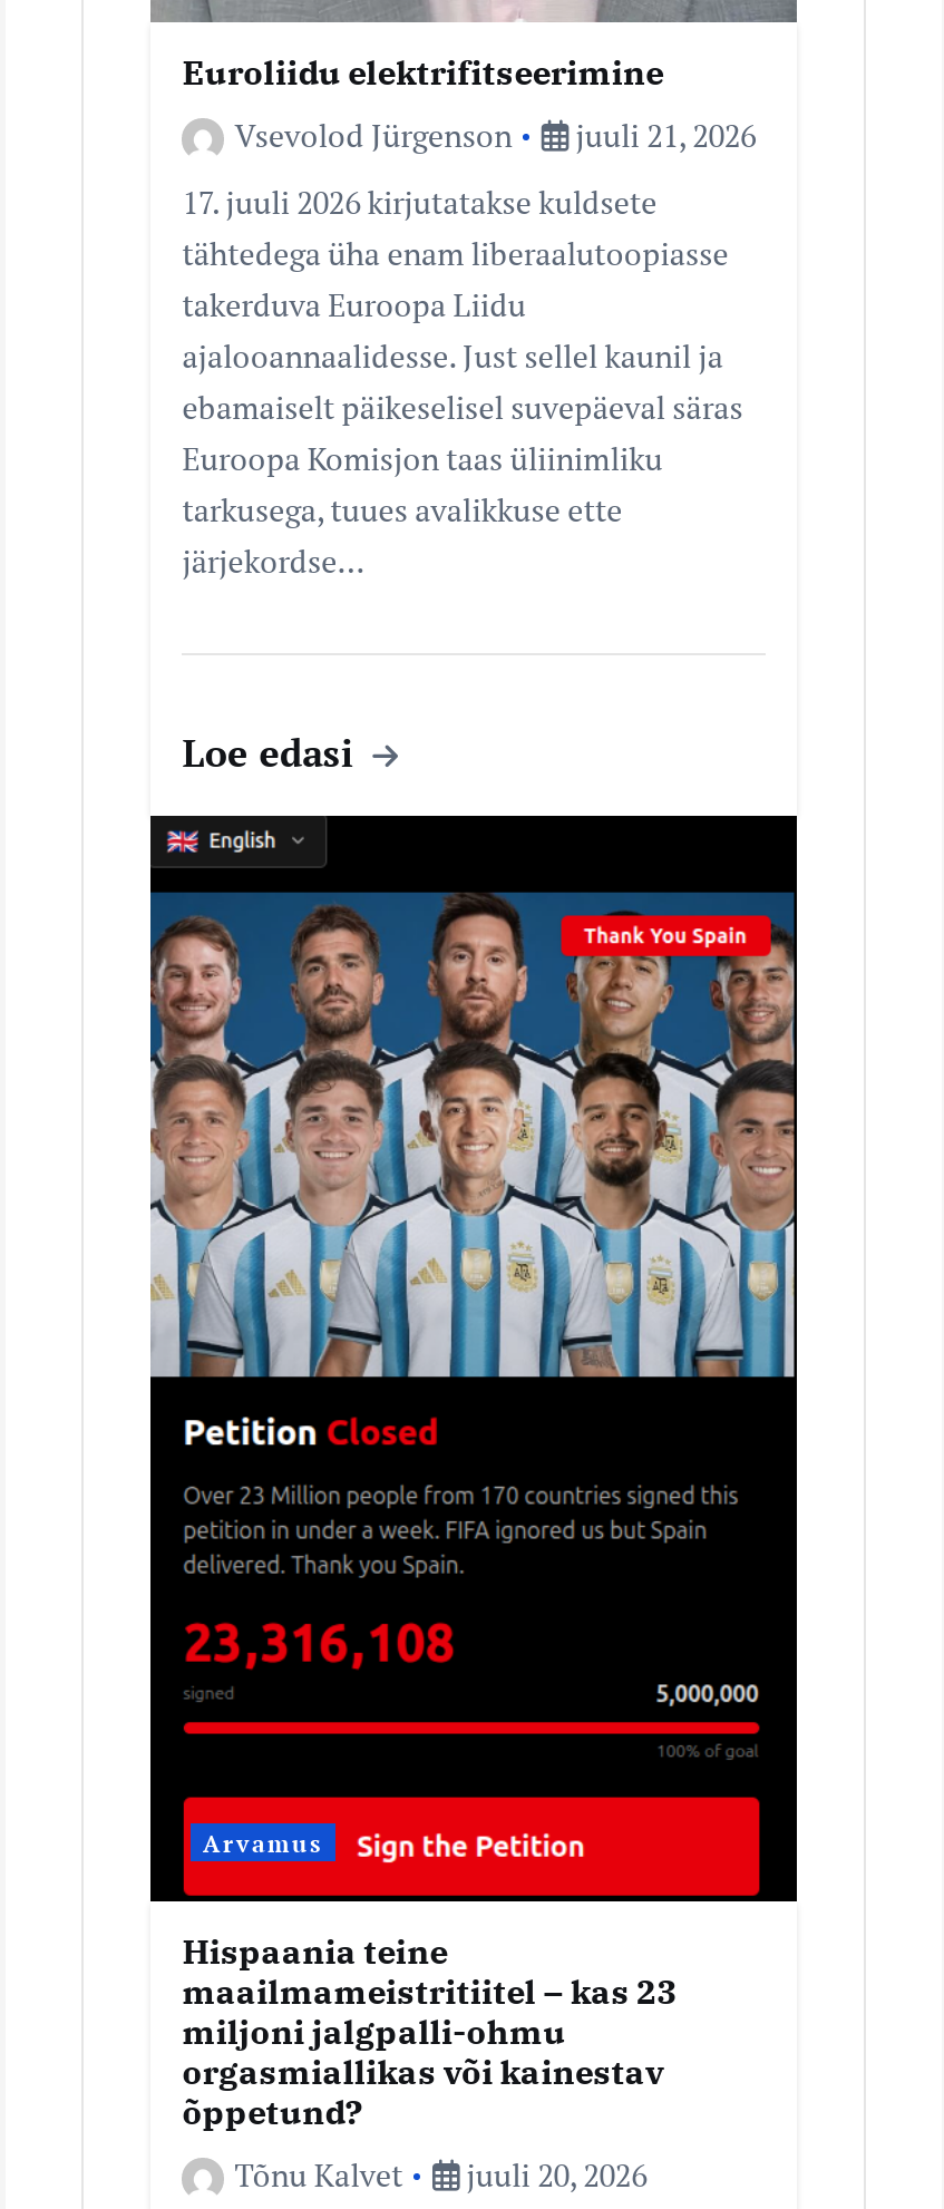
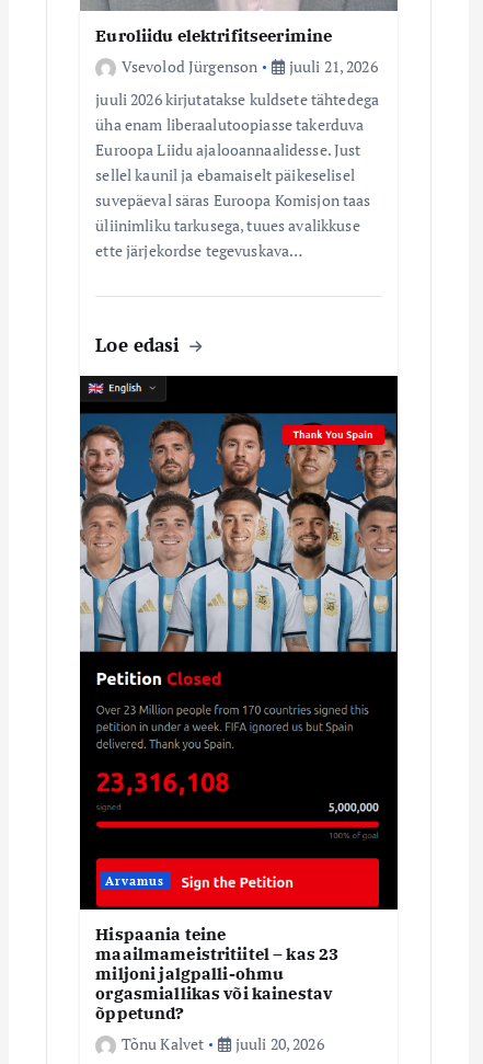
[182,181,743,582] 17. juuli 2026 kirjutatakse kuldsete | tähtedega üha enam liberaalutoopiasse | takerduva Euroopa Liidu | ajalooannaalidesse. Just sellel kaunil ja | ebamaiselt päikeselisel suvepäeval säras | Euroopa Komisjon taas üliinimliku | tarkusega, tuues avalikkuse ette | järjekordse… -> [96,89,379,261] juuli 2026 kirjutatakse kuldsete tähtedega | üha enam liberaalutoopiasse takerduva | Euroopa Liidu ajalooannaalidesse. Just | sellel kaunil ja ebamaiselt päikeselisel | suvepäeval säras Euroopa Komisjon taas | üliinimliku tarkusega, tuues avalikkuse | ette järjekordse tegevuskava…

